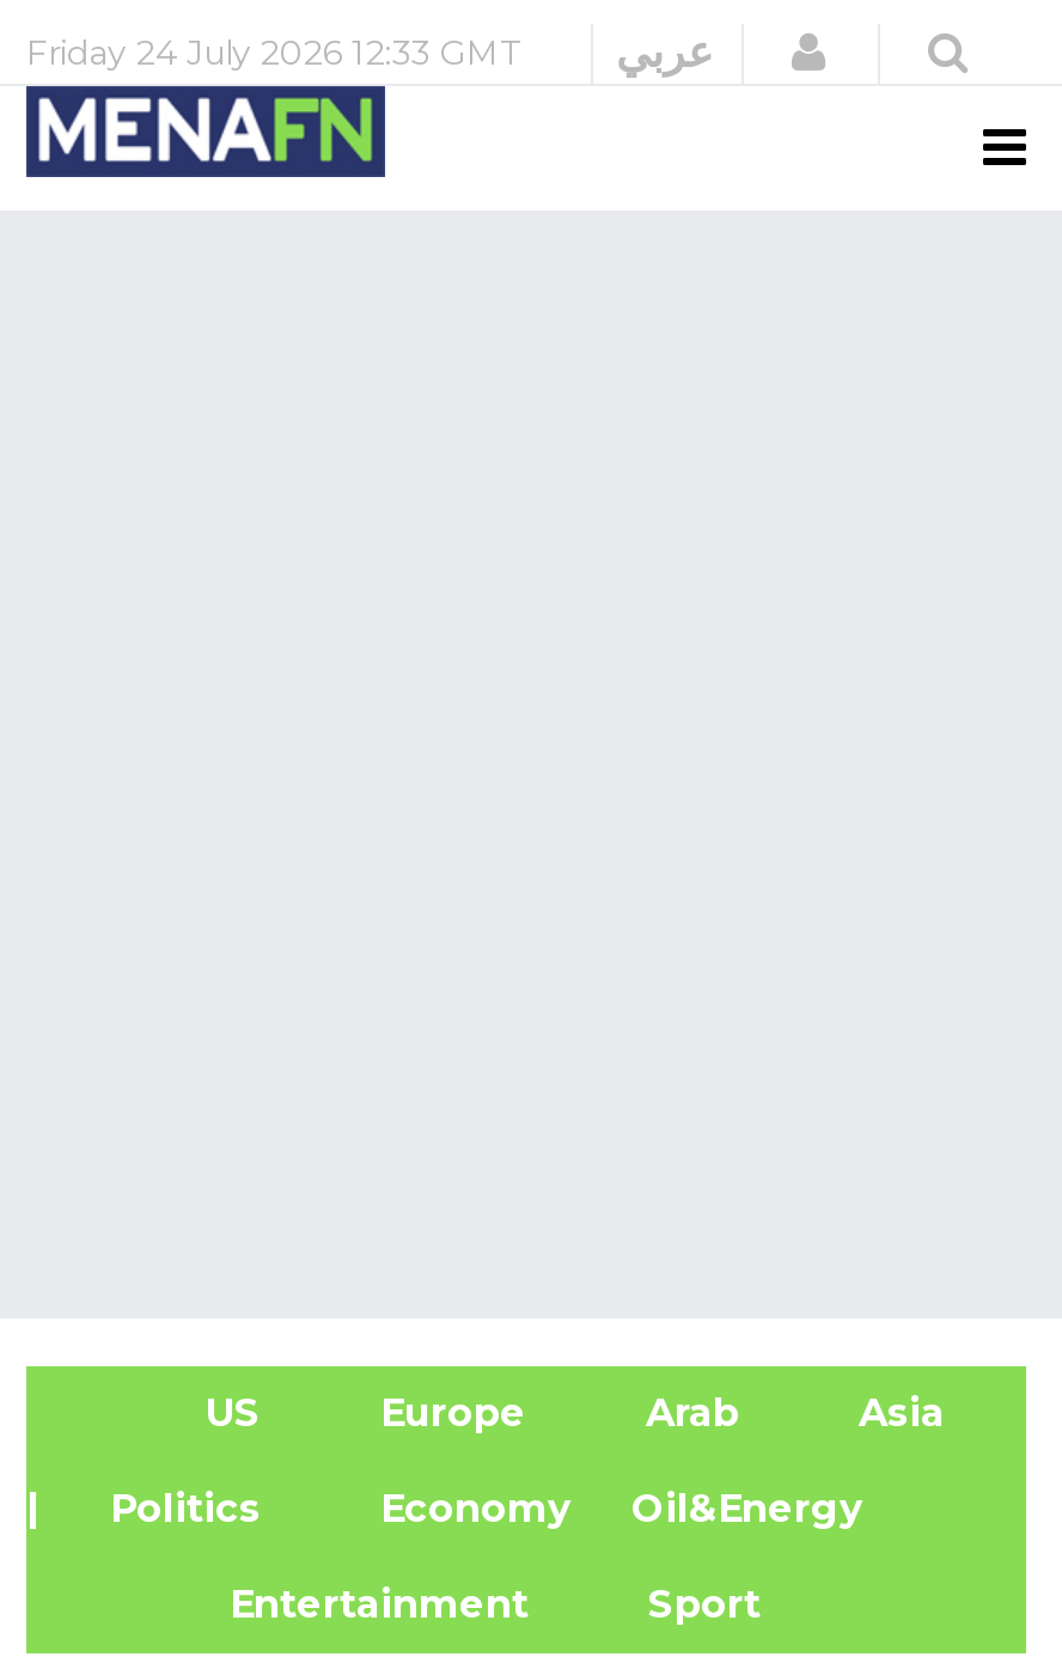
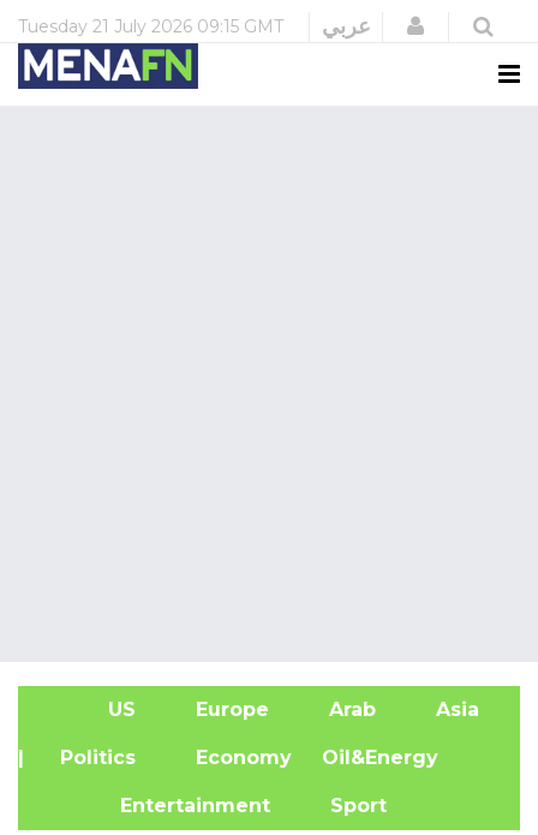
[26,31,519,74] Friday 24 July 2026 12:33 GMT -> [18,16,283,37] Tuesday 21 July 2026 09:15 GMT

